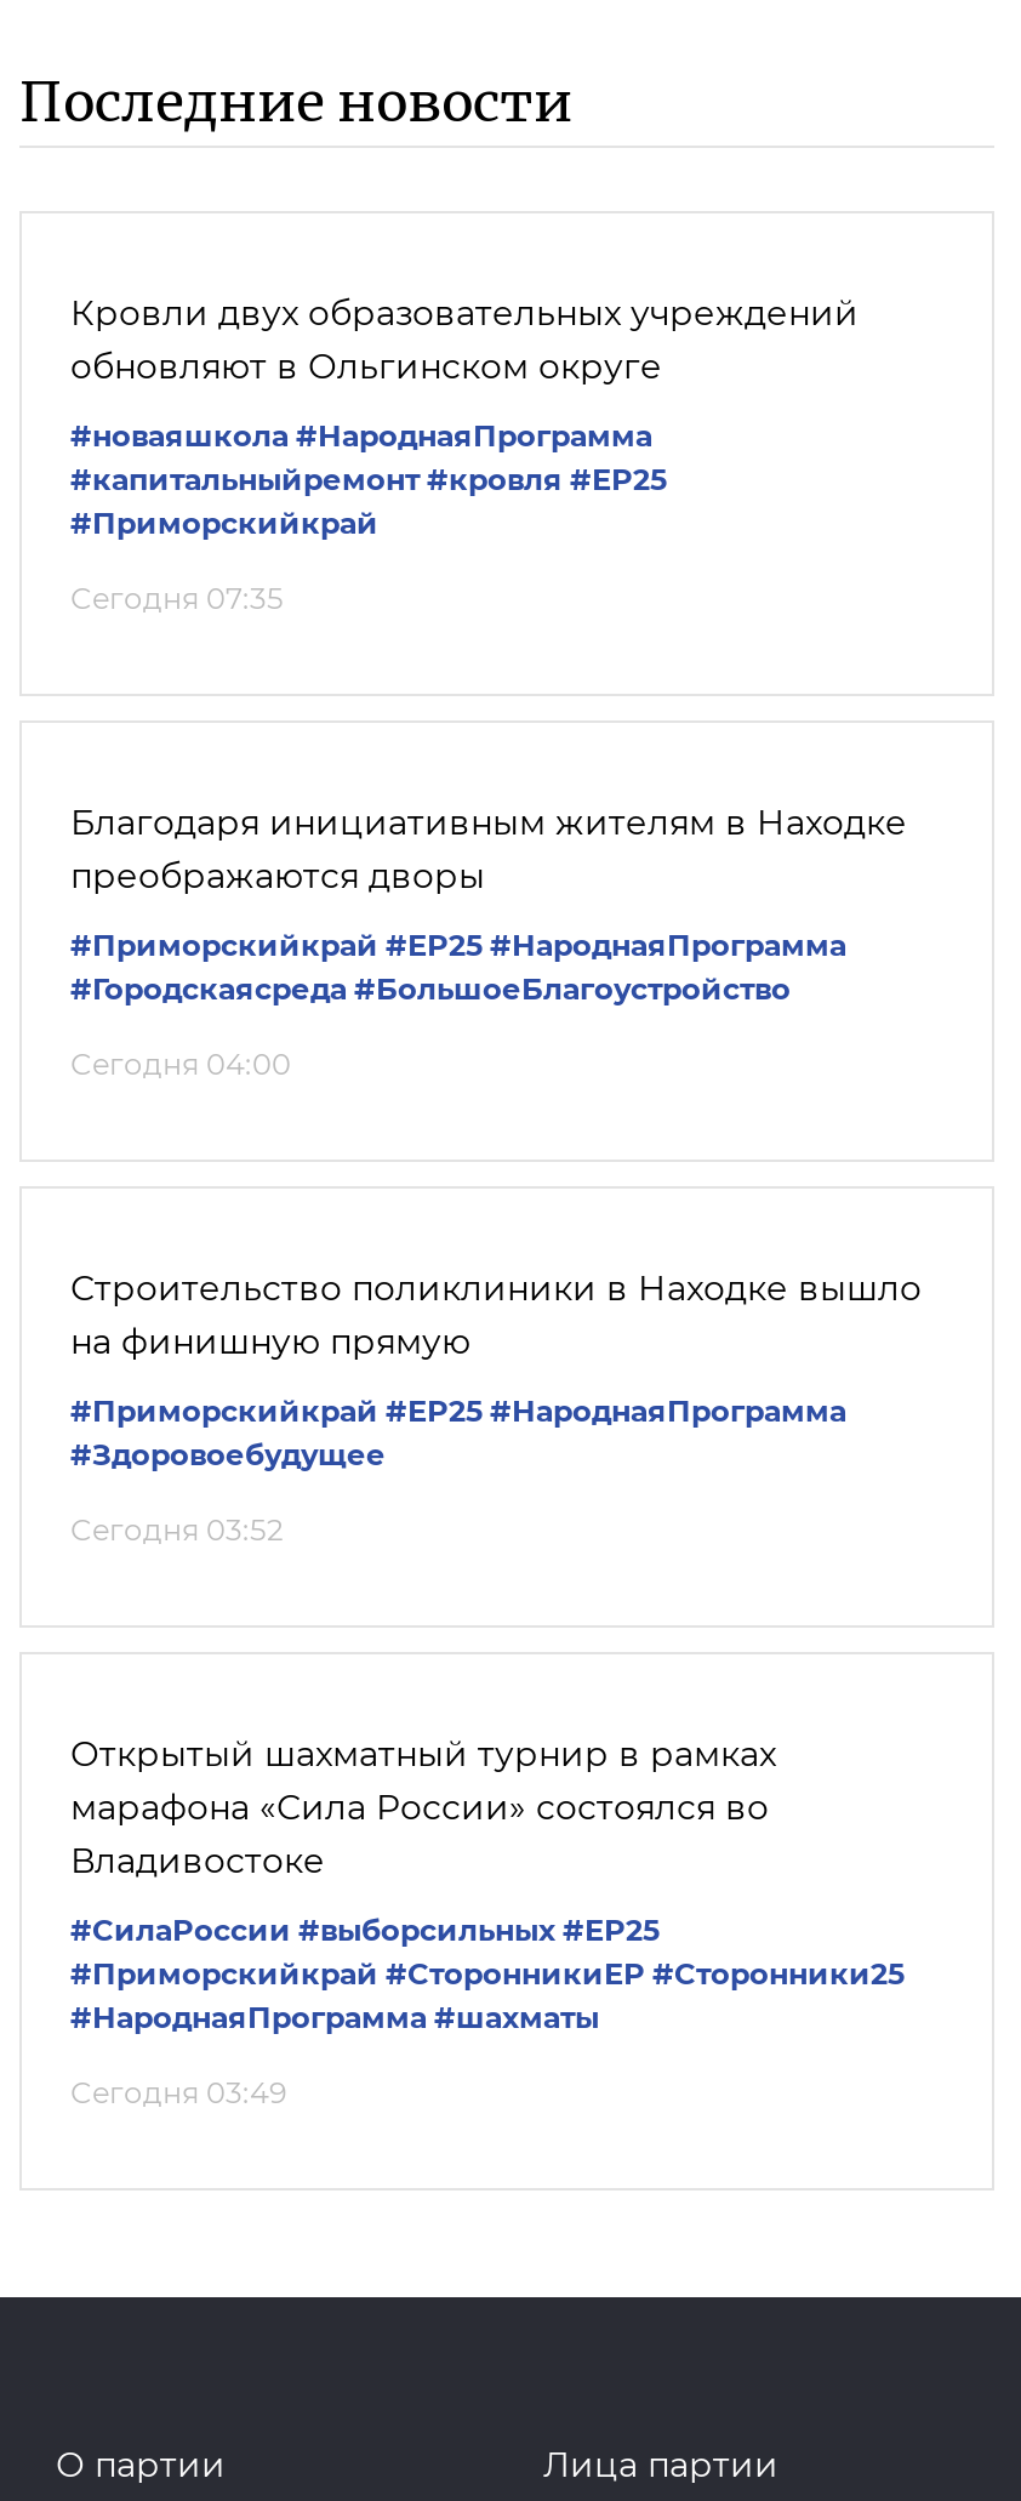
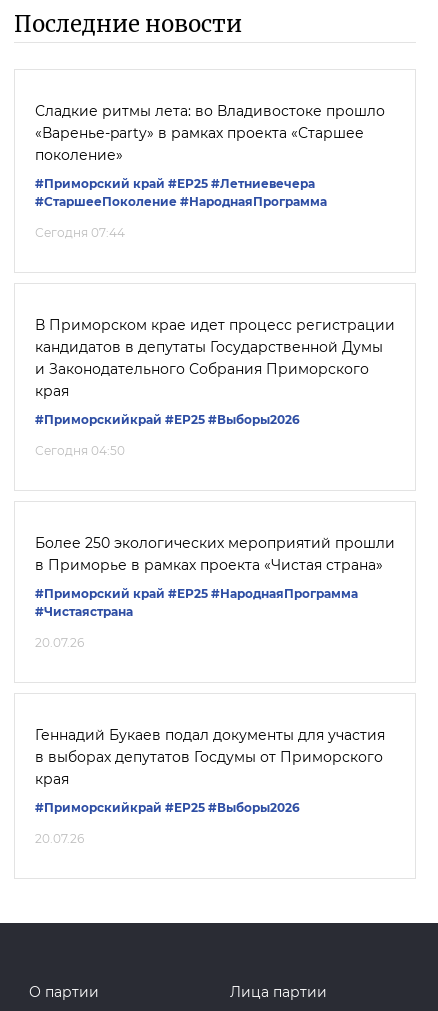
[70,291,859,388] Кровли двух образовательных учреждений | обновляют в Ольгинском округе -> [35,102,385,164] Сладкие ритмы лета: во Владивостоке прошло | «Варенье-party» в рамках проекта «Старшее | поколение»
[70,417,667,541] #новаяшкола #НароднаяПрограмма | #капитальныйремонт #кровля #ЕР25 | #Приморскийкрай -> [35,176,327,209] #Приморский край #ЕР25 #Летниевечера | #СтаршееПоколение #НароднаяПрограмма
[70,580,284,616] Сегодня 07:35 -> [35,225,125,240] Сегодня 07:44
[70,801,907,898] Благодаря инициативным жителям в Находке | преображаются дворы -> [35,316,395,400] В Приморском крае идет процесс регистрации | кандидатов в депутаты Государственной Думы | и Законодательного Собрания Приморского | края
[70,927,846,1007] #Приморскийкрай #ЕР25 #НароднаяПрограмма | #Городскаясреда #БольшоеБлагоустройство -> [35,412,300,427] #Приморскийкрай #ЕР25 #Выборы2026
[70,1046,291,1082] Сегодня 04:00 -> [35,443,125,458] Сегодня 04:50
[70,1266,922,1363] Строительство поликлиники в Находке вышло | на финишную прямую -> [35,534,395,574] Более 250 экологических мероприятий прошли | в Приморье в рамках проекта «Чистая страна»
[70,1392,846,1472] #Приморскийкрай #ЕР25 #НароднаяПрограмма | #Здоровоебудущее -> [35,586,358,619] #Приморский край #ЕР25 #НароднаяПрограмма | #Чистаястрана
[70,1511,284,1548] Сегодня 03:52 -> [35,635,84,650] 20.07.26
[70,1732,776,1882] Открытый шахматный турнир в рамках | марафона «Сила России» состоялся во | Владивостоке -> [35,726,385,788] Геннадий Букаев подал документы для участия | в выборах депутатов Госдумы от Приморского | края
[70,1912,905,2035] #СилаРоссии #выборсильных #ЕР25 | #Приморскийкрай #СторонникиЕР #Сторонники25 | #НароднаяПрограмма #шахматы -> [35,800,300,815] #Приморскийкрай #ЕР25 #Выборы2026
[70,2074,286,2110] Сегодня 03:49 -> [35,831,84,846] 20.07.26

